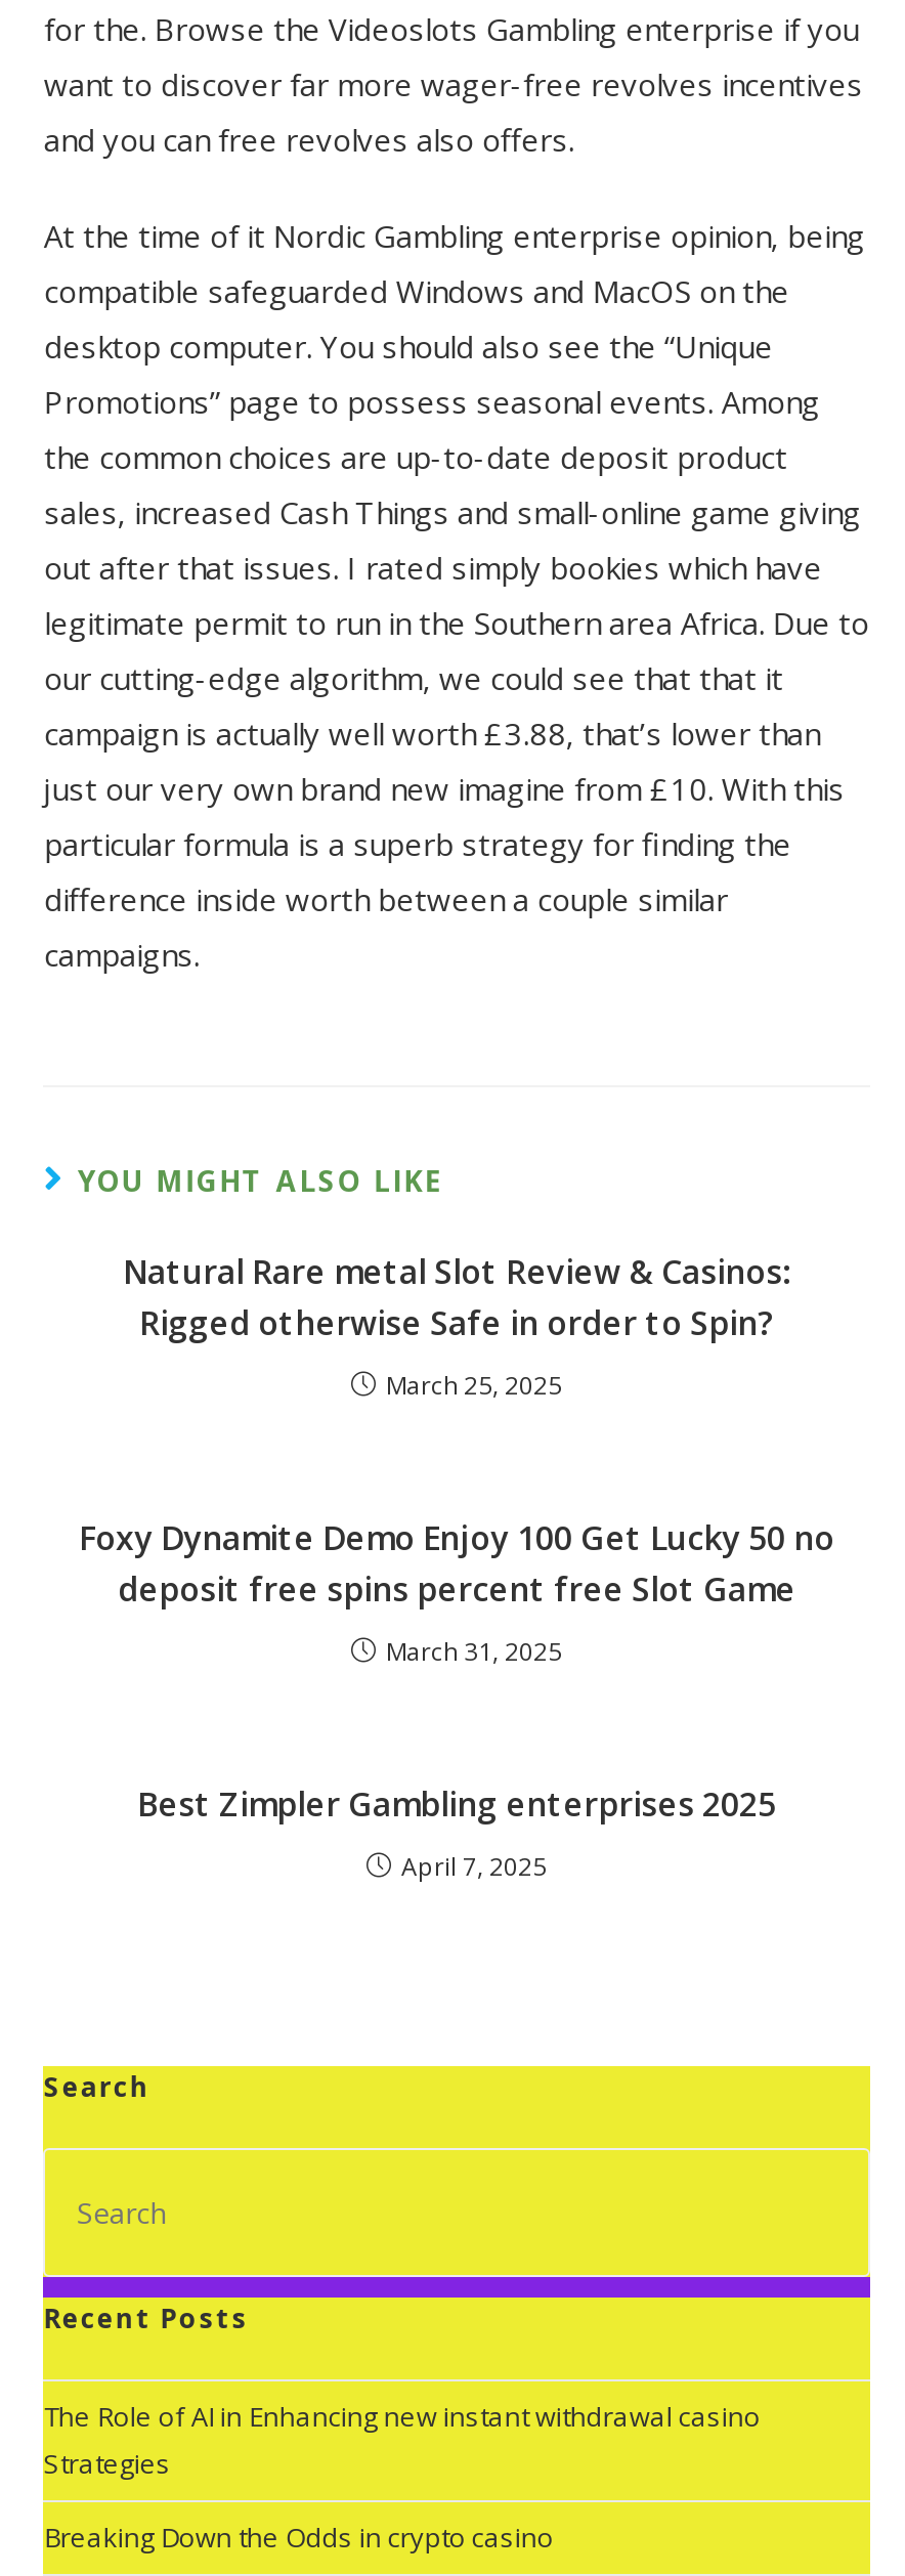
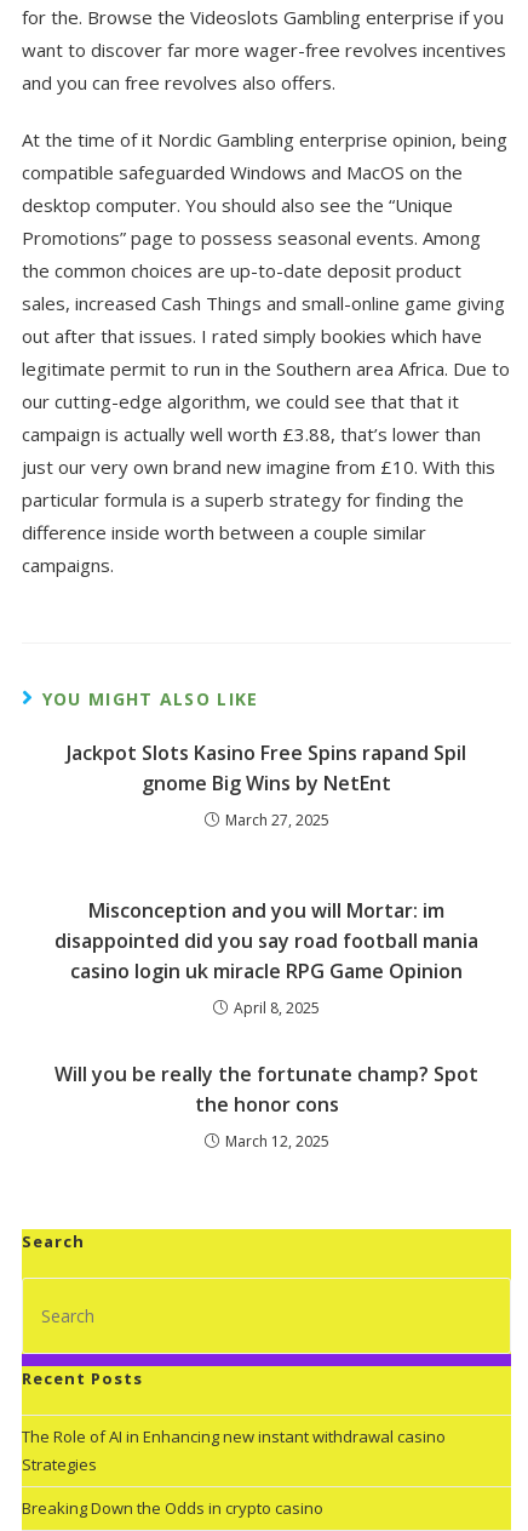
[123,1249,790,1345] Natural Rare metal Slot Review & Casinos: | Rigged otherwise Safe in order to Spin? -> [67,739,466,796] Jackpot Slots Kasino Free Spins rapand Spil | gnome Big Wins by NetEnt
[386,1368,562,1403] March 25, 2025 -> [225,810,329,830] March 27, 2025
[79,1515,834,1612] Foxy Dynamite Demo Enjoy 100 Get Lucky 50 no | deposit free spins percent free Slot Game -> [54,897,478,984] Misconception and you will Mortar: im | disappointed did you say road football mania | casino login uk miracle RPG Game Opinion
[386,1634,562,1669] March 31, 2025 -> [234,998,320,1018] April 8, 2025
[137,1781,776,1827] Best Zimpler Gambling enterprises 2025 -> [54,1061,478,1118] Will you be really the fortunate champ? Spot | the honor cons
[401,1849,547,1884] April 7, 2025 -> [225,1131,329,1152] March 12, 2025

